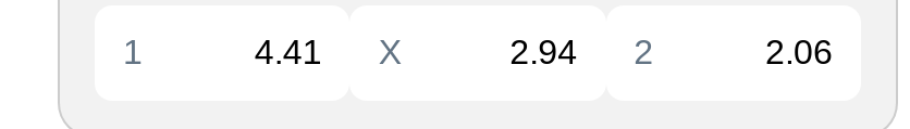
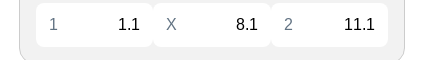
[254,34,402,71] 4.41 X -> [118,16,177,33] 1.1 X
[510,34,654,71] 2.94 2 -> [236,16,293,33] 8.1 2
[765,34,833,71] 2.06 -> [344,16,375,33] 11.1

